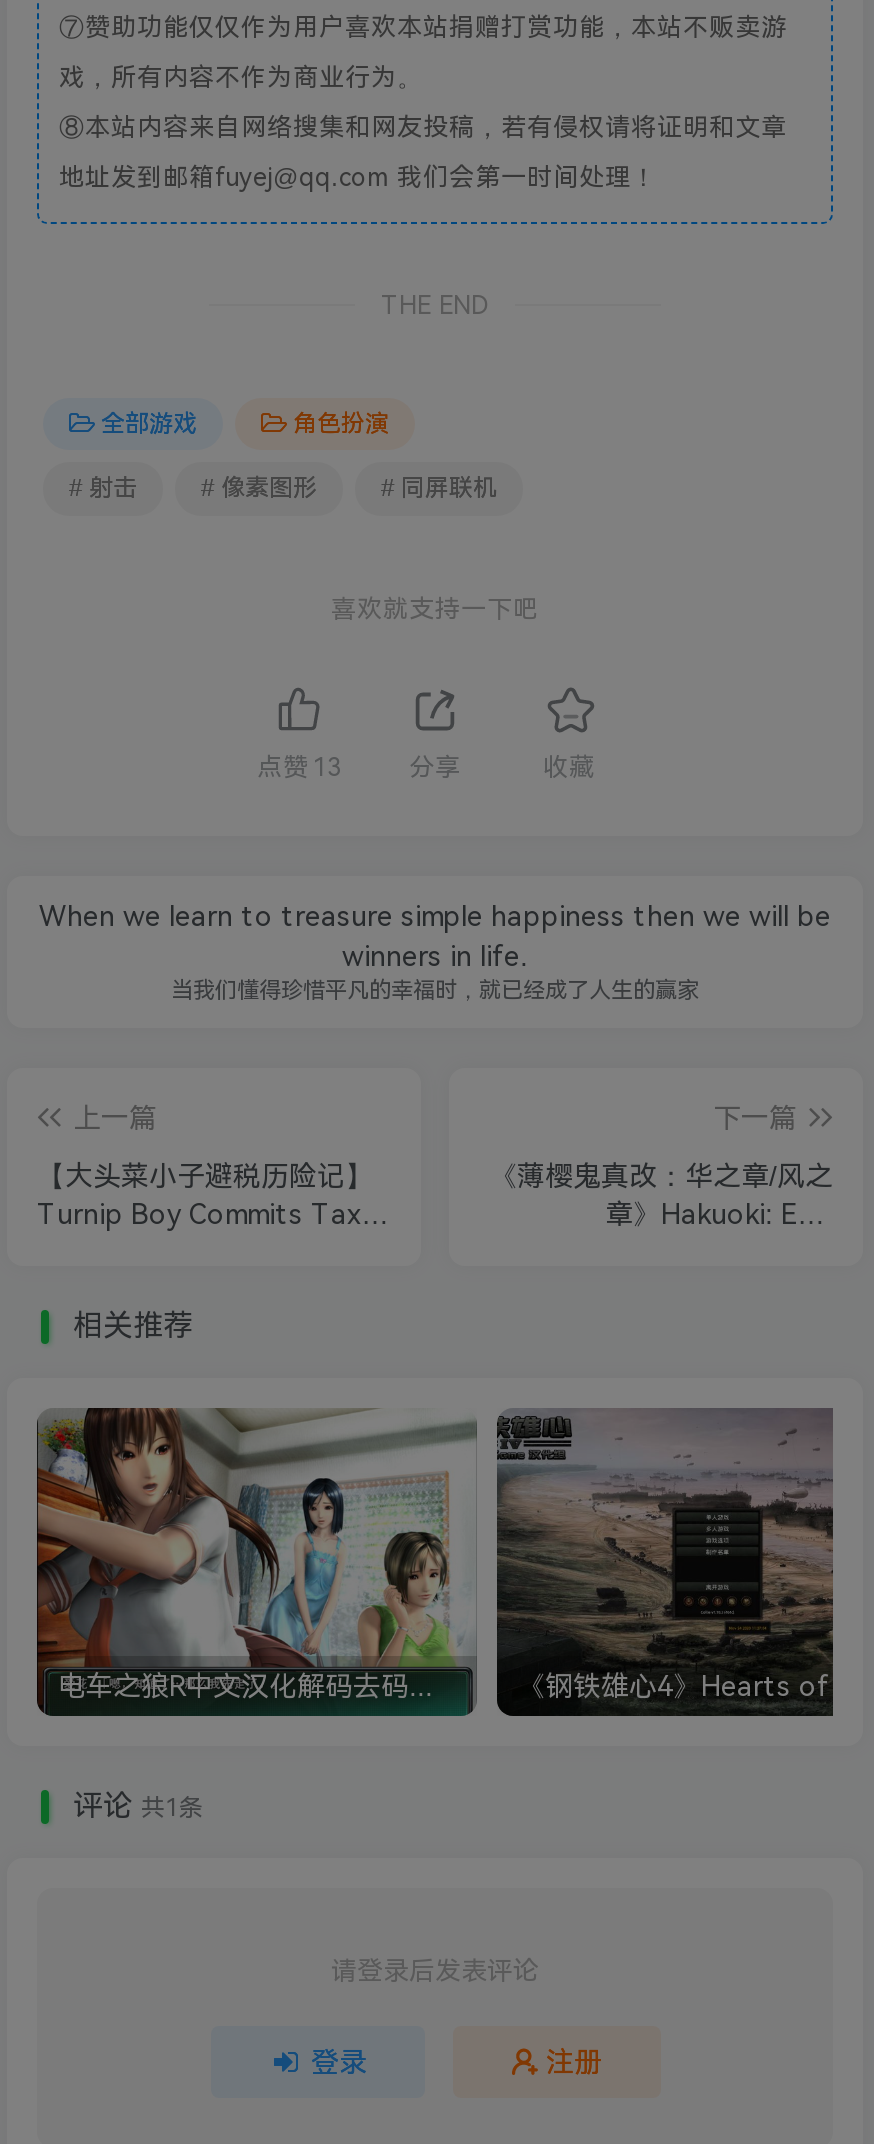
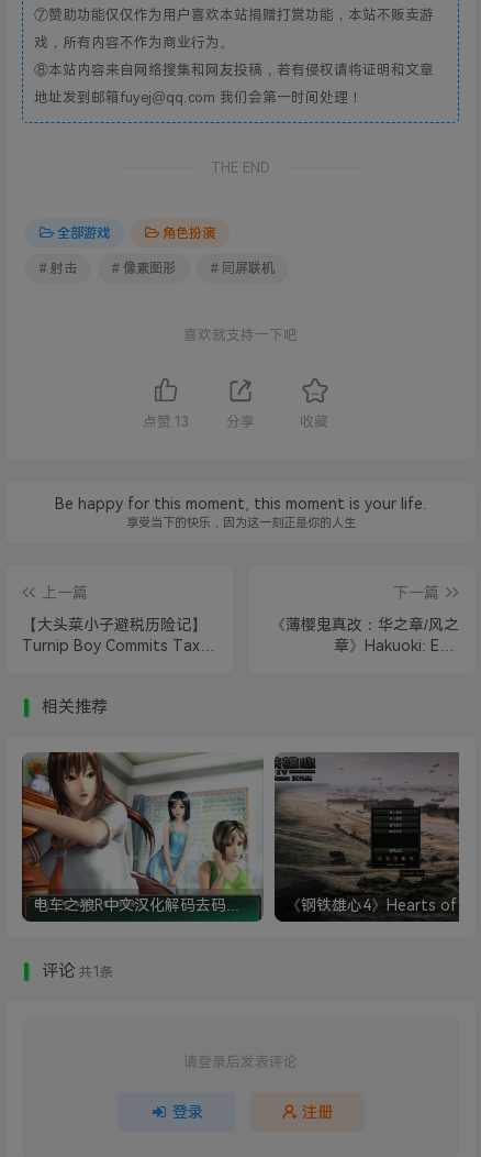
[39,900,831,1004] When we learn to treasure simple happiness then we will be | winners in life. | 当我们懂得珍惜平凡的幸福时，就已经成了人生的赢家 -> [54,495,427,530] Be happy for this moment, this moment is your life. | 享受当下的快乐，因为这一刻正是你的人生

